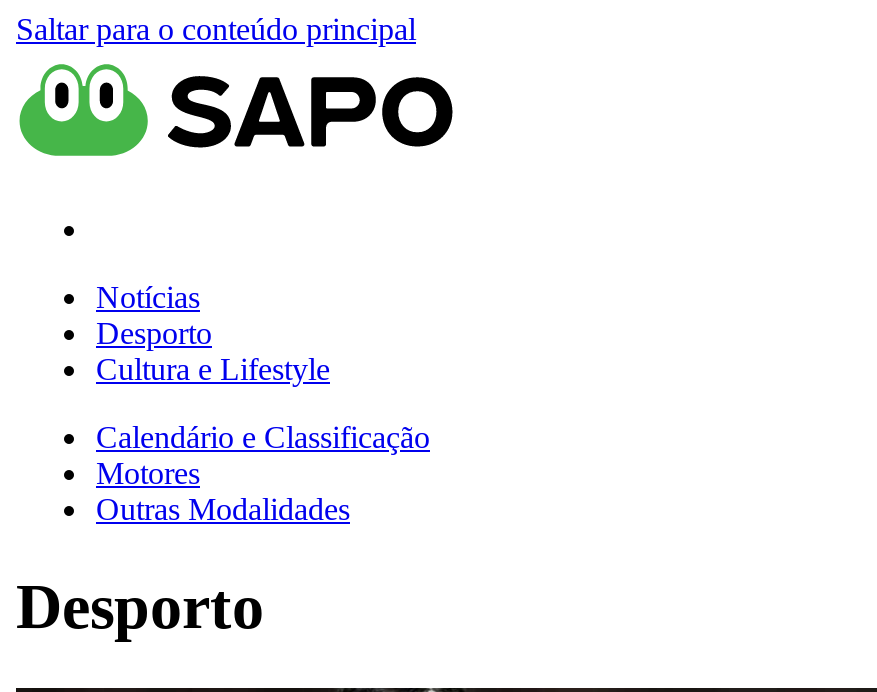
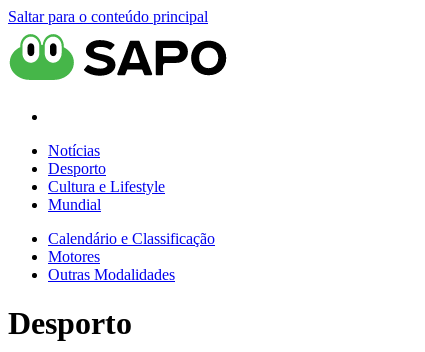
none -> [48,196,101,213] Mundial

